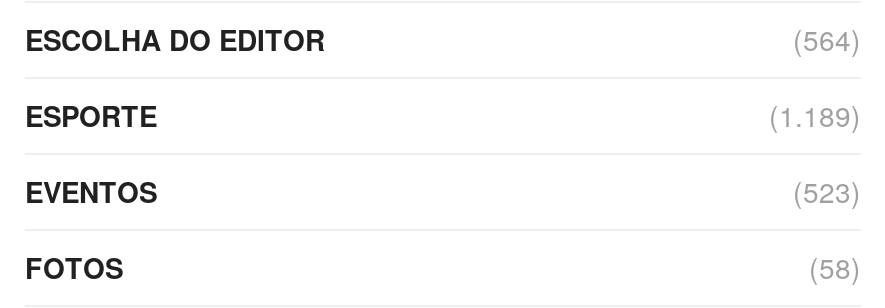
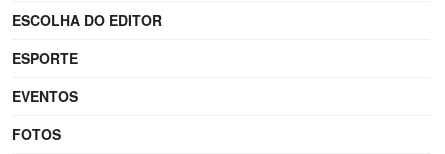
[793,20,861,60] (564) -> none
[769,96,861,136] (1.189) -> none
[793,172,861,212] (523) -> none
[809,248,861,288] (58) -> none

